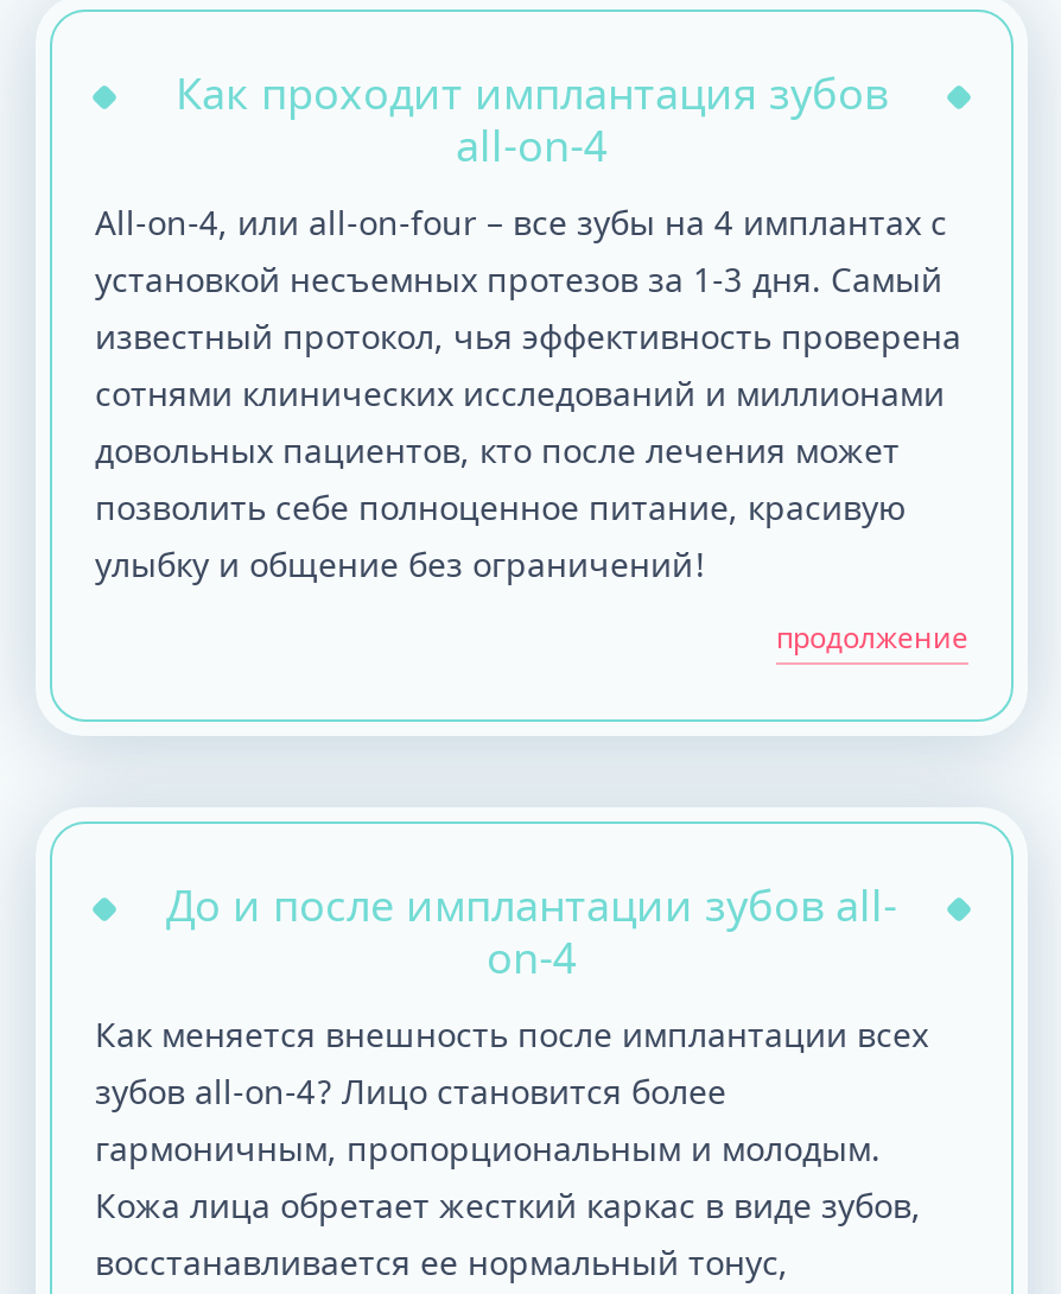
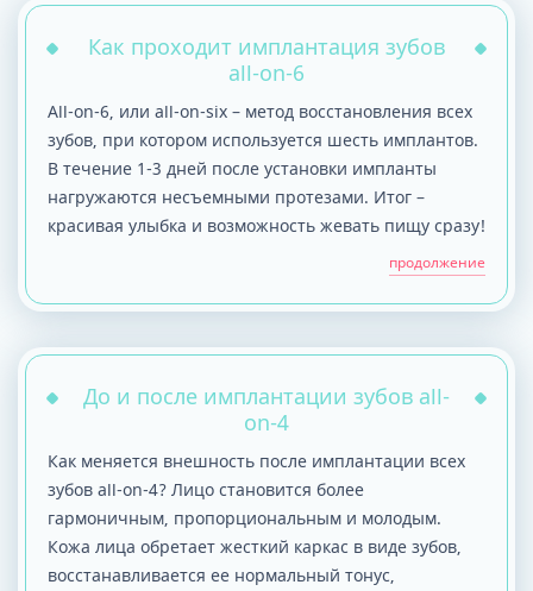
[456,117,608,174] all-on-4 -> [228,59,305,87] all-on-6
[95,200,961,587] All-on-4, или all-on-four – все зубы на 4 имплантах с | установкой несъемных протезов за 1-3 дня. Самый | известный протокол, чья эффективность проверена | сотнями клинических исследований и миллионами | довольных пациентов, кто после лечения может | позволить себе полноценное питание, красивую | улыбку и общение без ограничений! -> [48,100,485,237] Аll-on-6, или all-on-six – метод восстановления всех | зубов, при котором используется шесть имплантов. | В течение 1-3 дней после установки импланты | нагружаются несъемными протезами. Итог – | красивая улыбка и возможность жевать пищу сразу!

